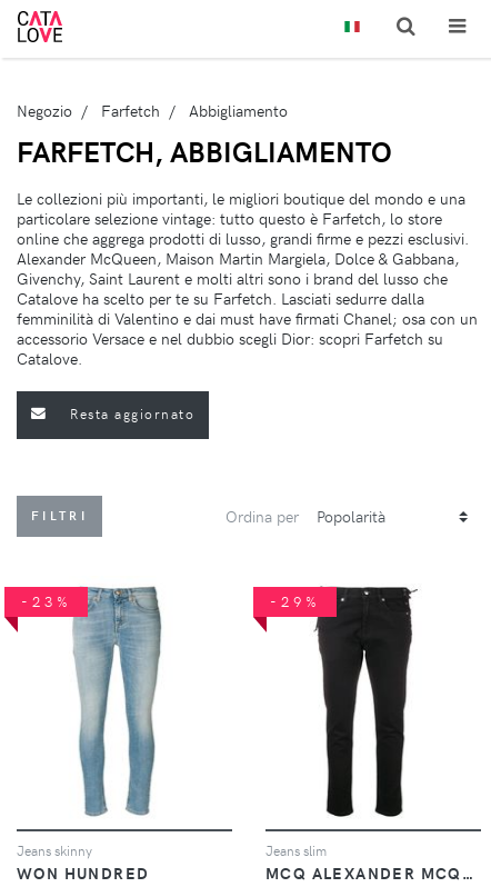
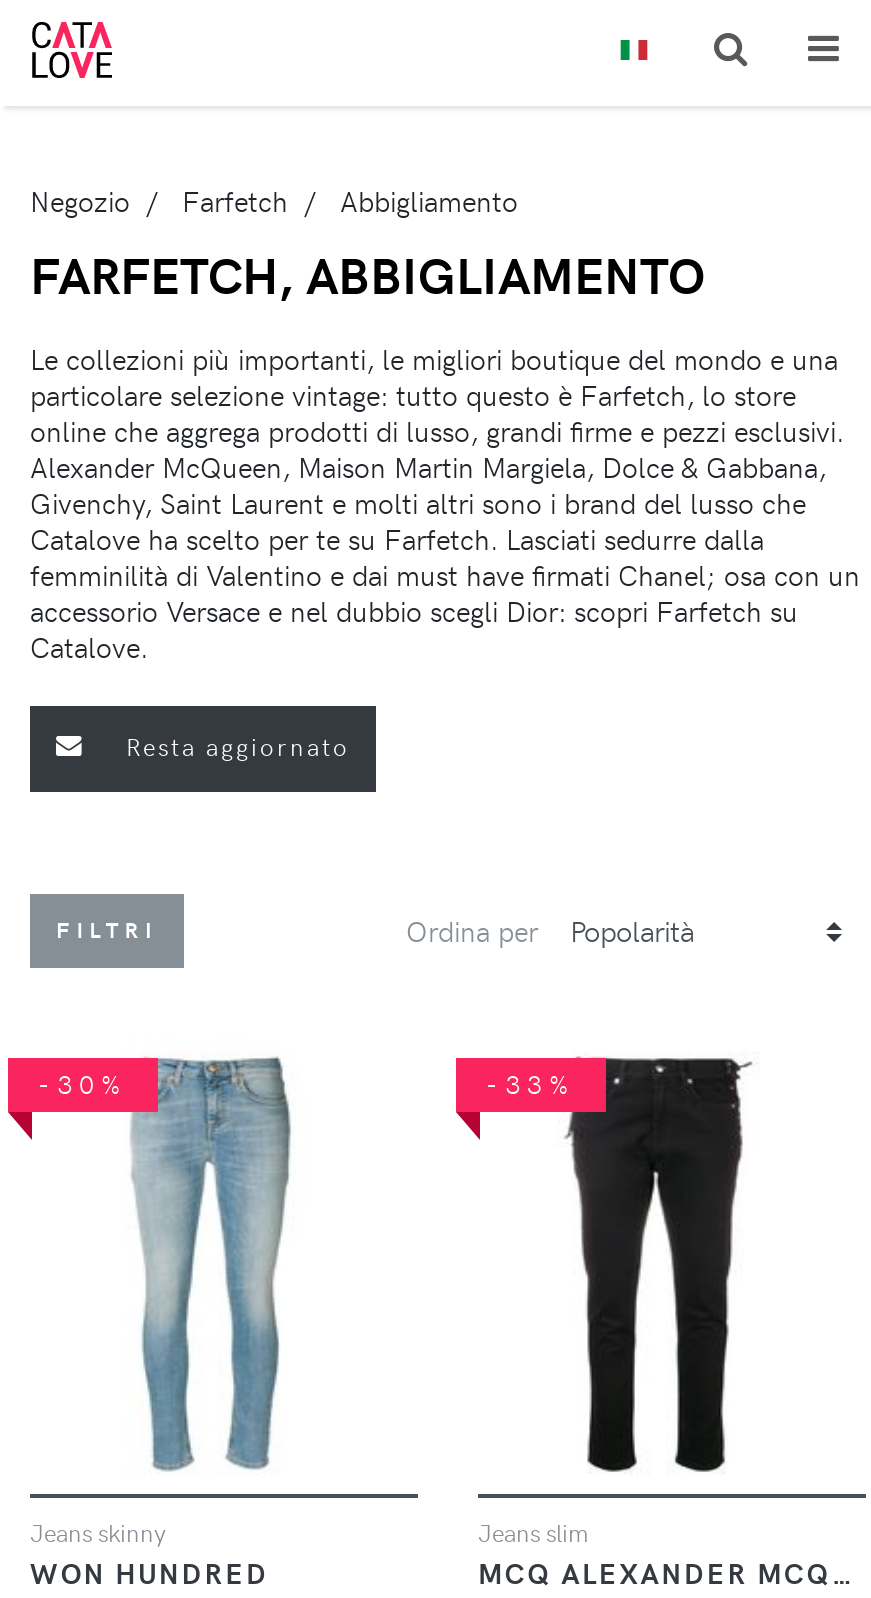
[21,591,72,610] -23% -> [38,1066,129,1100] -30%
[270,591,320,610] -29% -> [486,1066,577,1100] -33%

